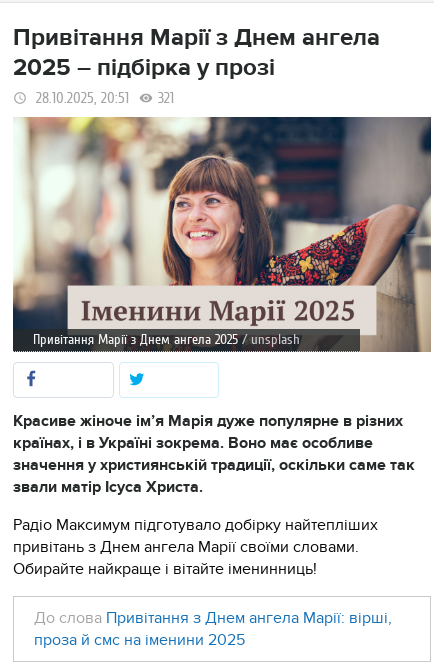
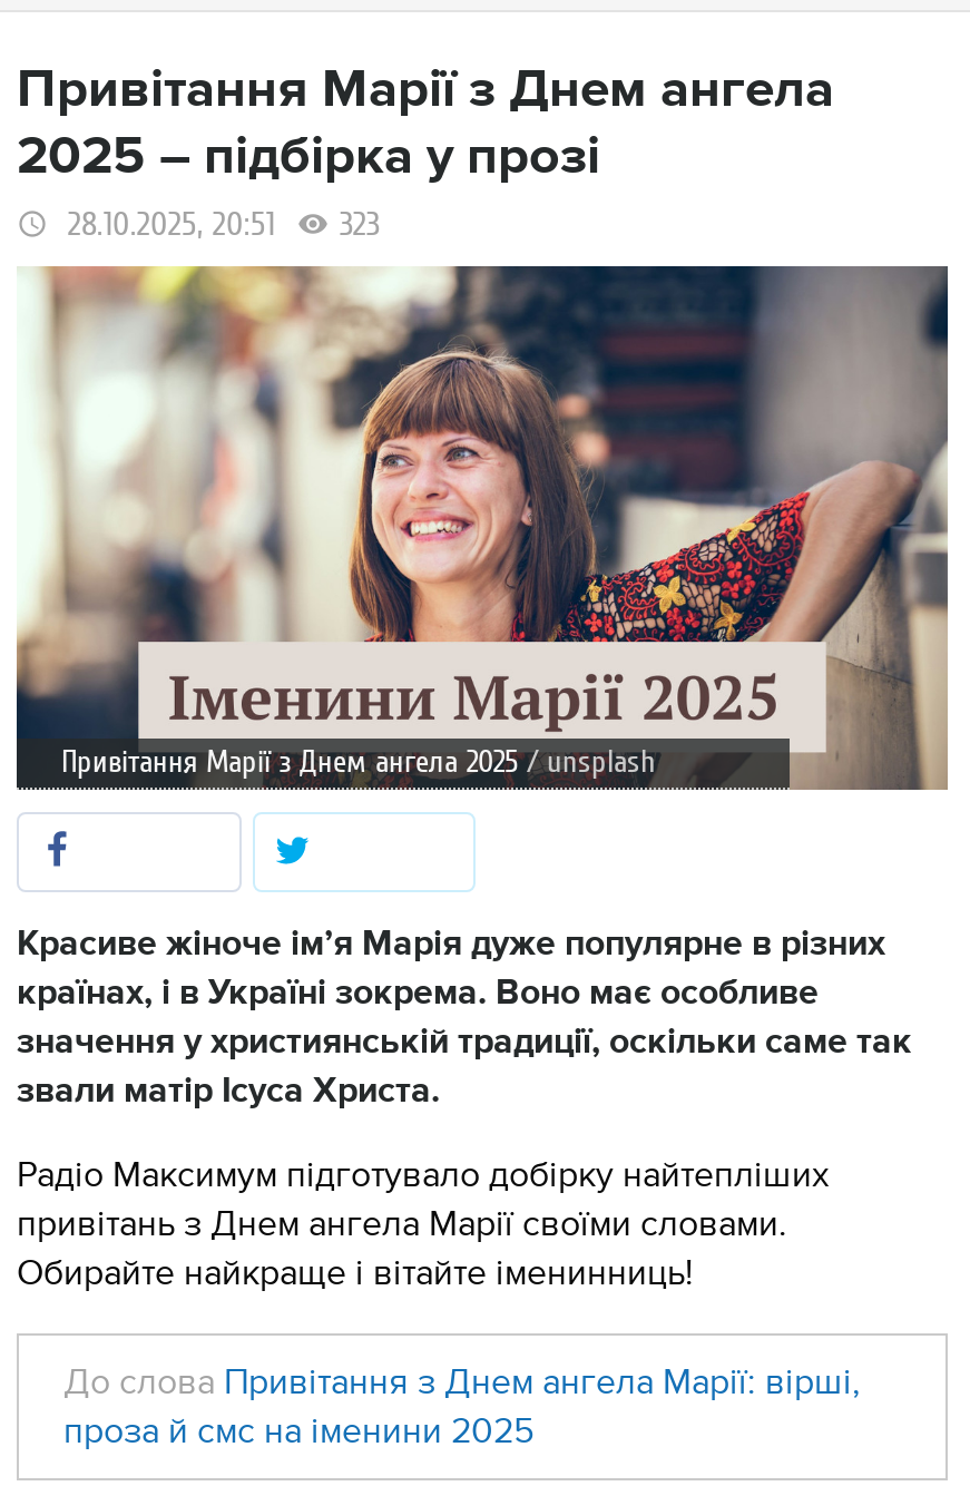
[36,90,174,107] 28.10.2025, 20:51 321 -> [68,206,380,244] 28.10.2025, 20:51 323

